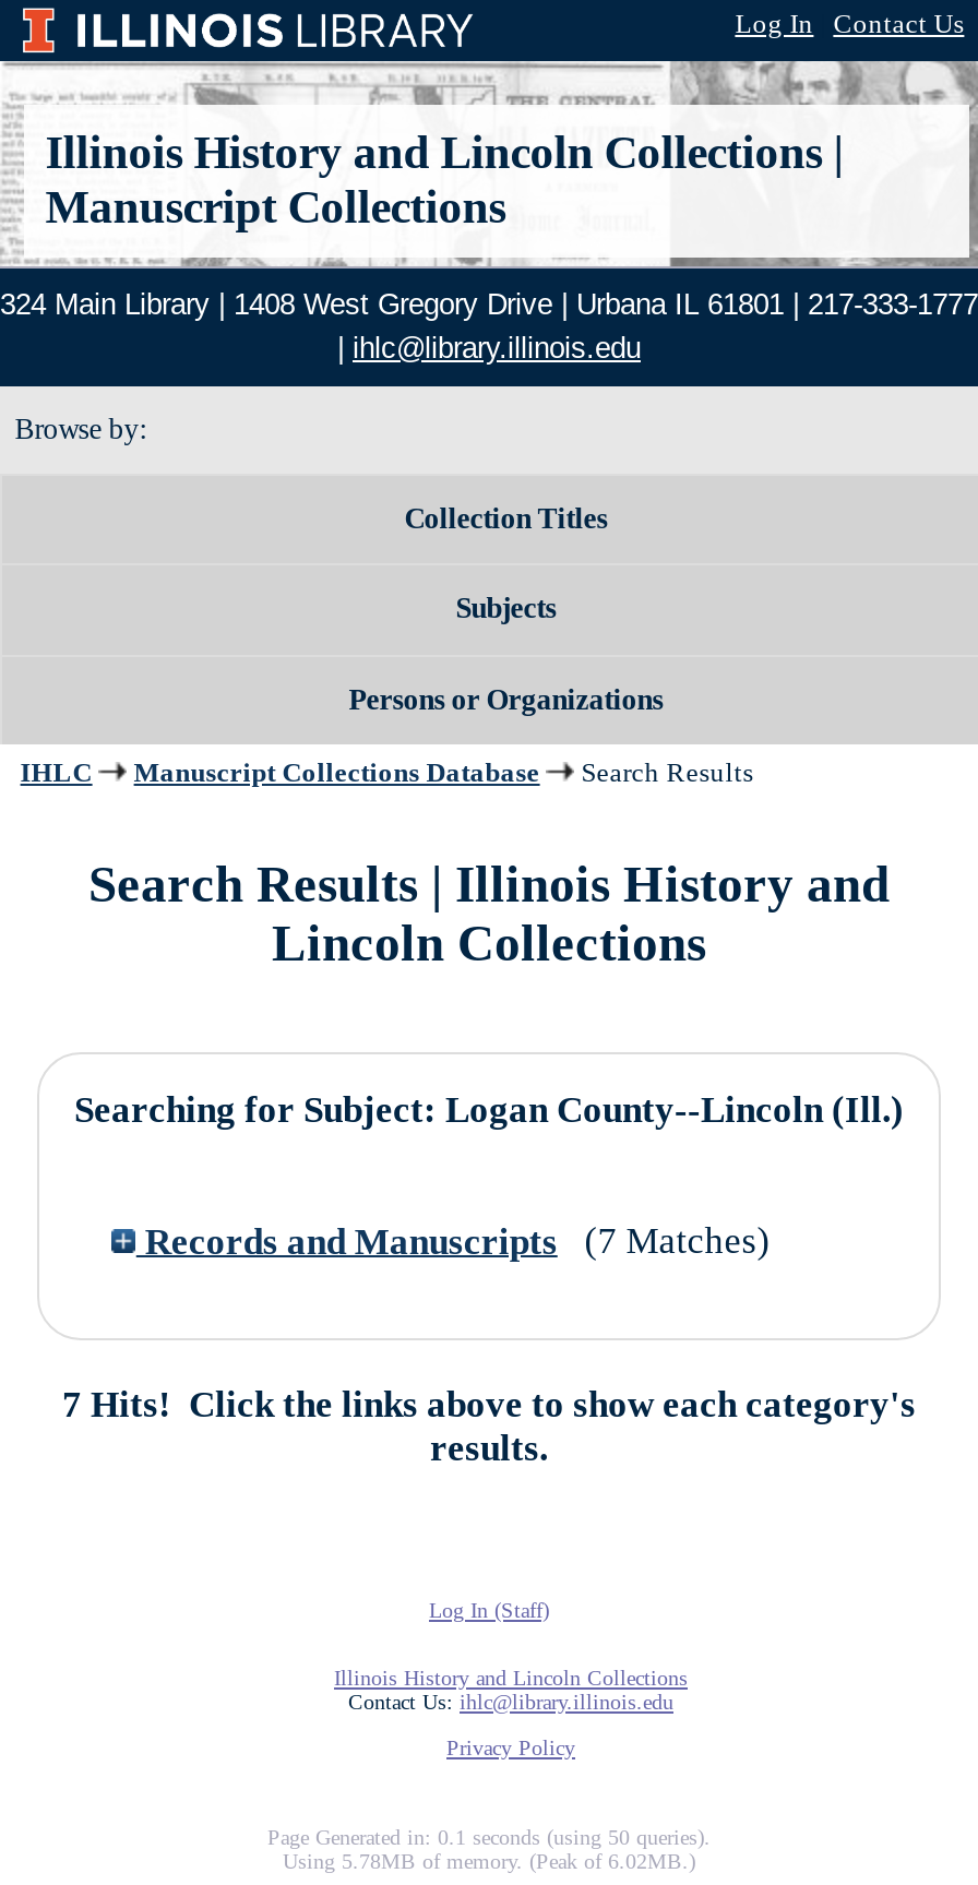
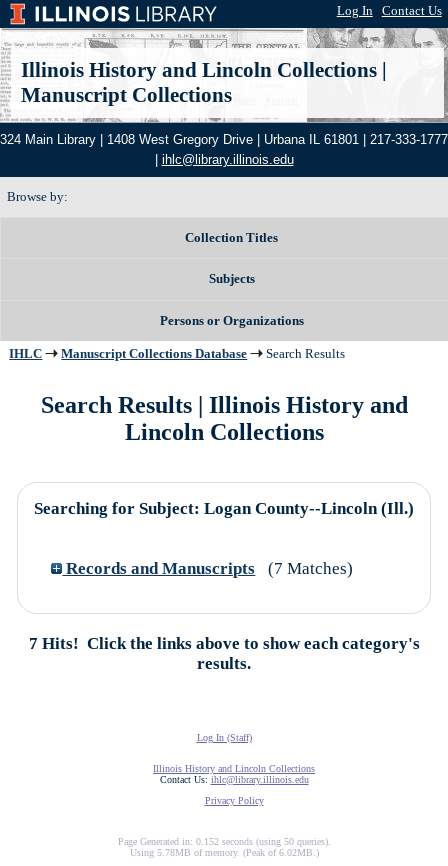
[267,1826,711,1850] Page Generated in: 0.1 seconds (using 50 queries). -> [117,836,330,847] Page Generated in: 0.152 seconds (using 50 queries).

